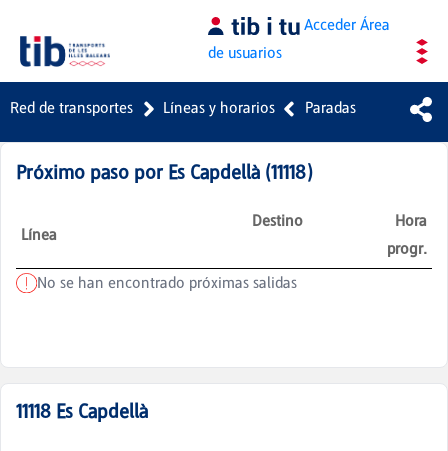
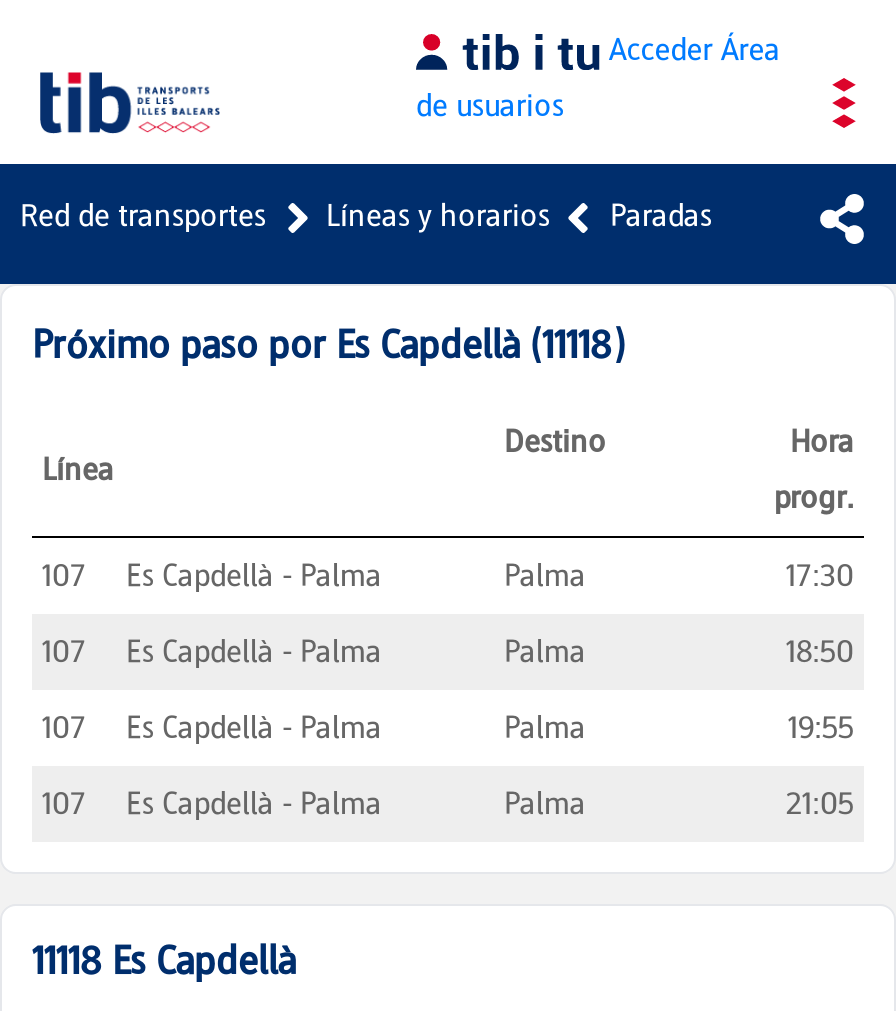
[37,273,297,292] No se han encontrado próximas salidas -> [42,556,854,822] 107 | Es Capdellà - Palma | Palma | 17:30 | 107 | Es Capdellà - Palma | Palma | 18:50 | 107 | Es Capdellà - Palma | Palma | 19:55 | 107 | Es Capdellà - Palma | Palma | 21:05

